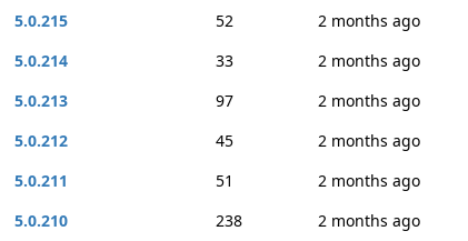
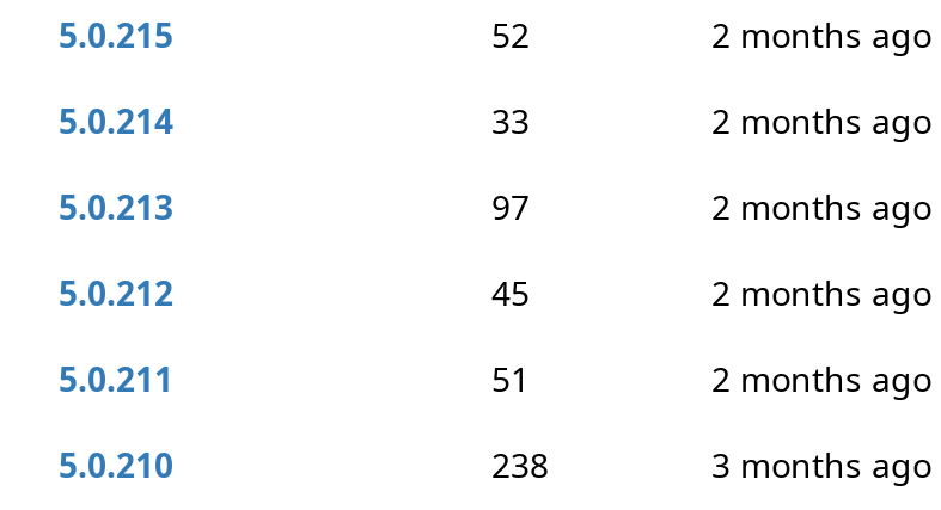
[318,210,420,231] 2 months ago -> [711,442,931,487] 3 months ago

